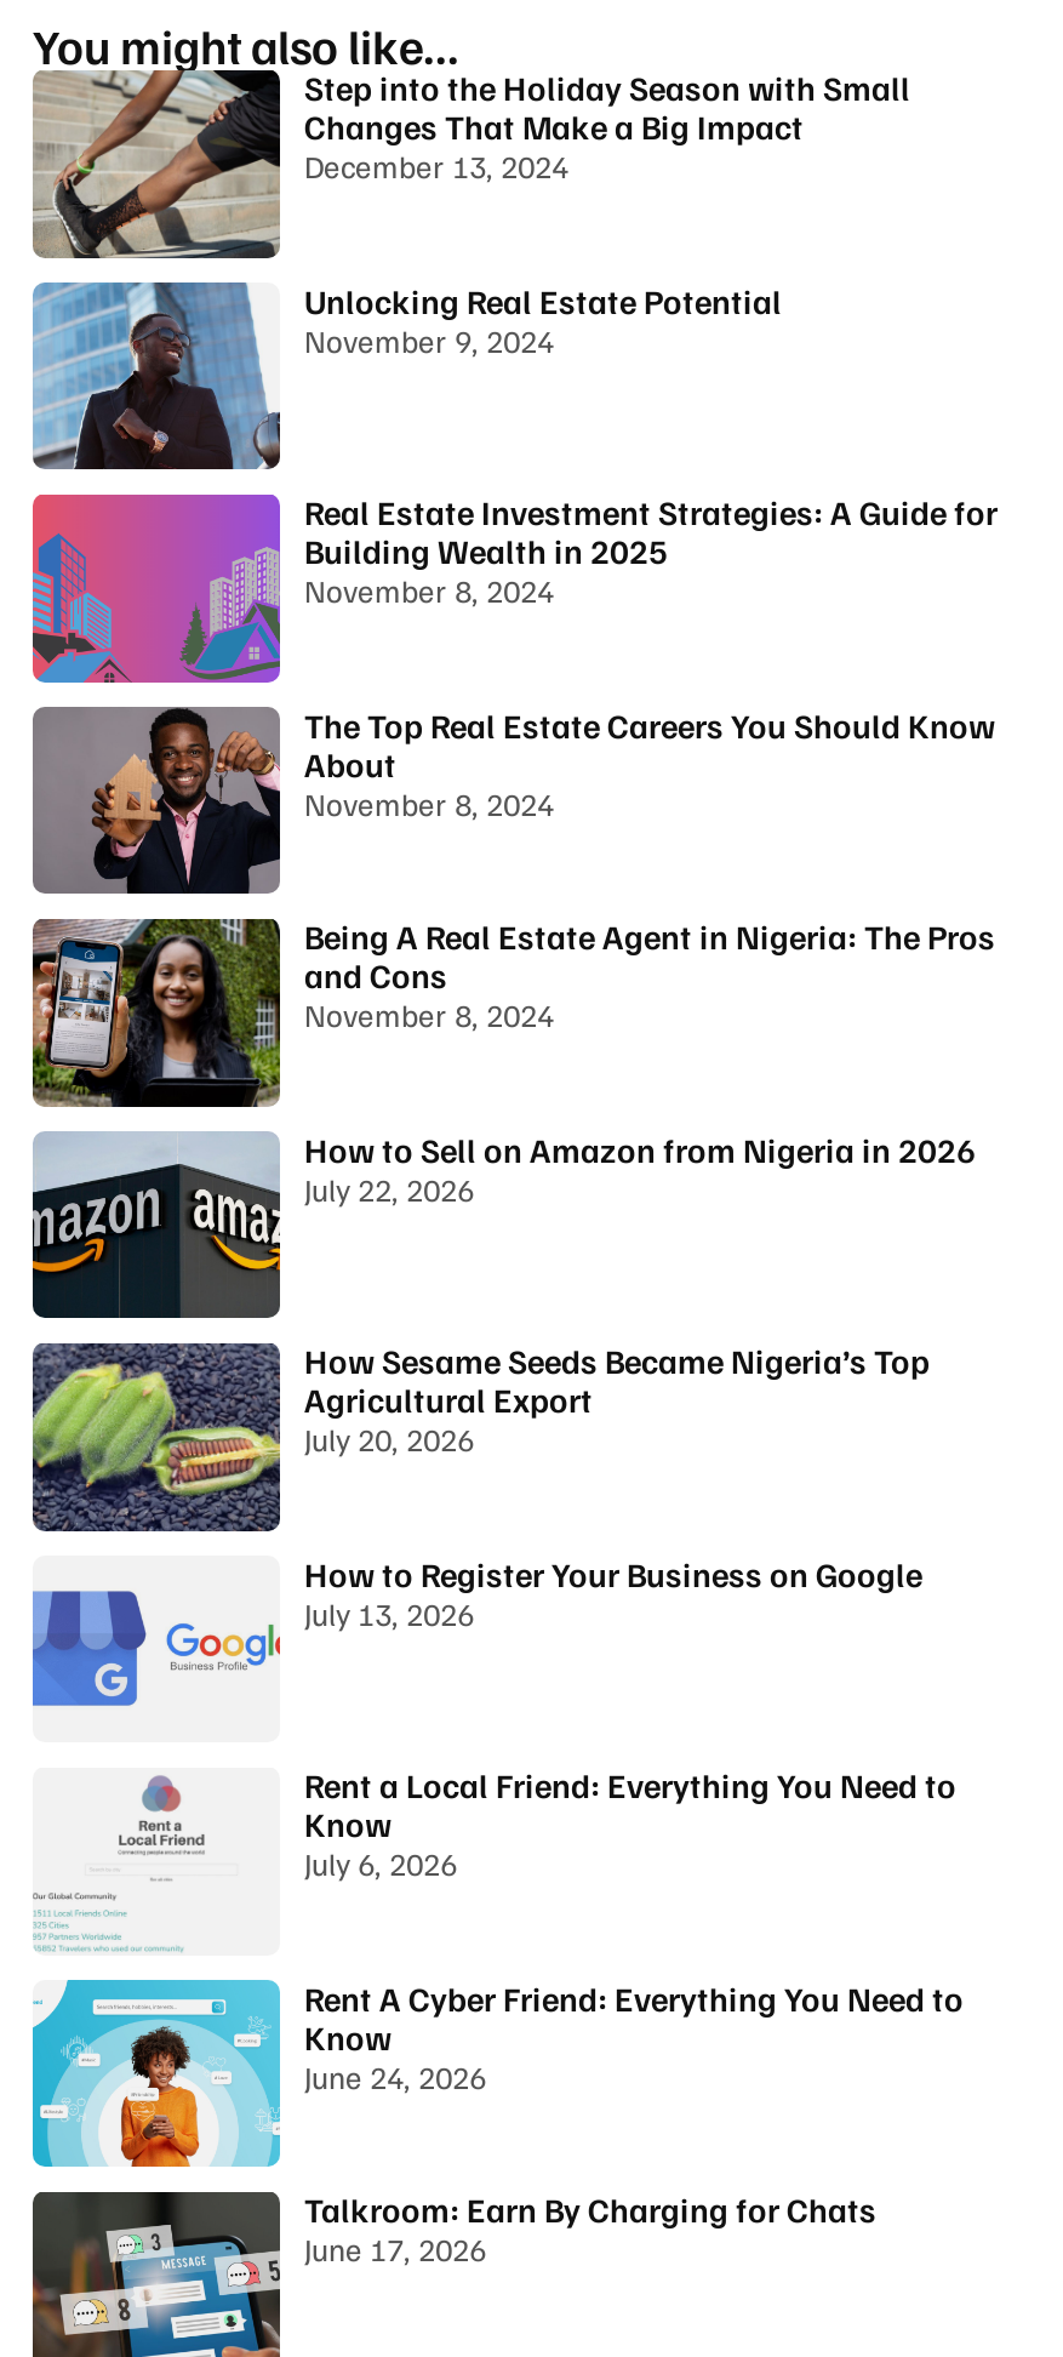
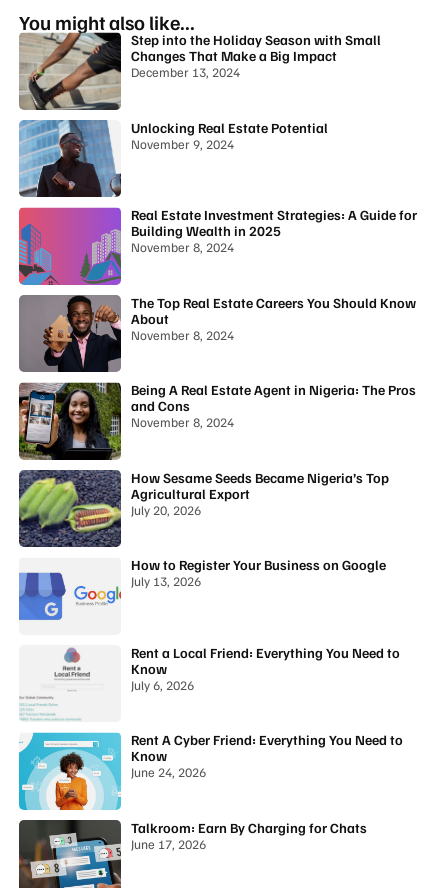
[30,1128,976,1318] [image] | How to Sell on Amazon from Nigeria in 2026 | July 22, 2026 -> none

